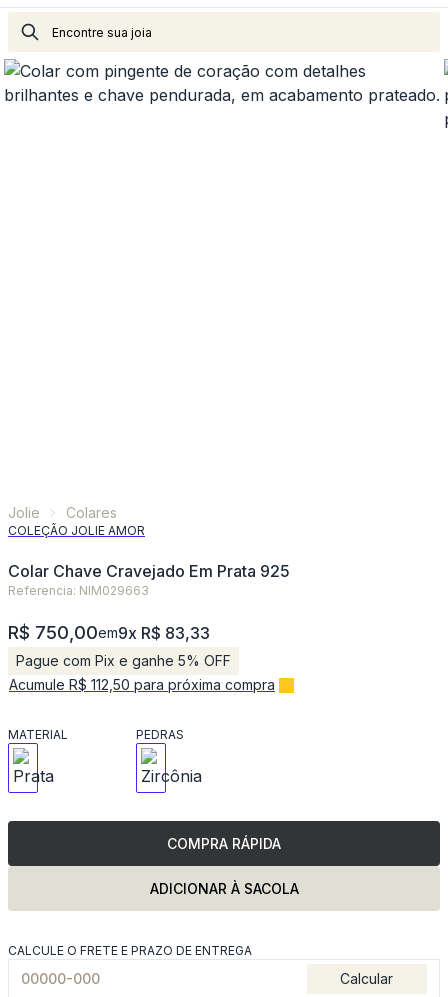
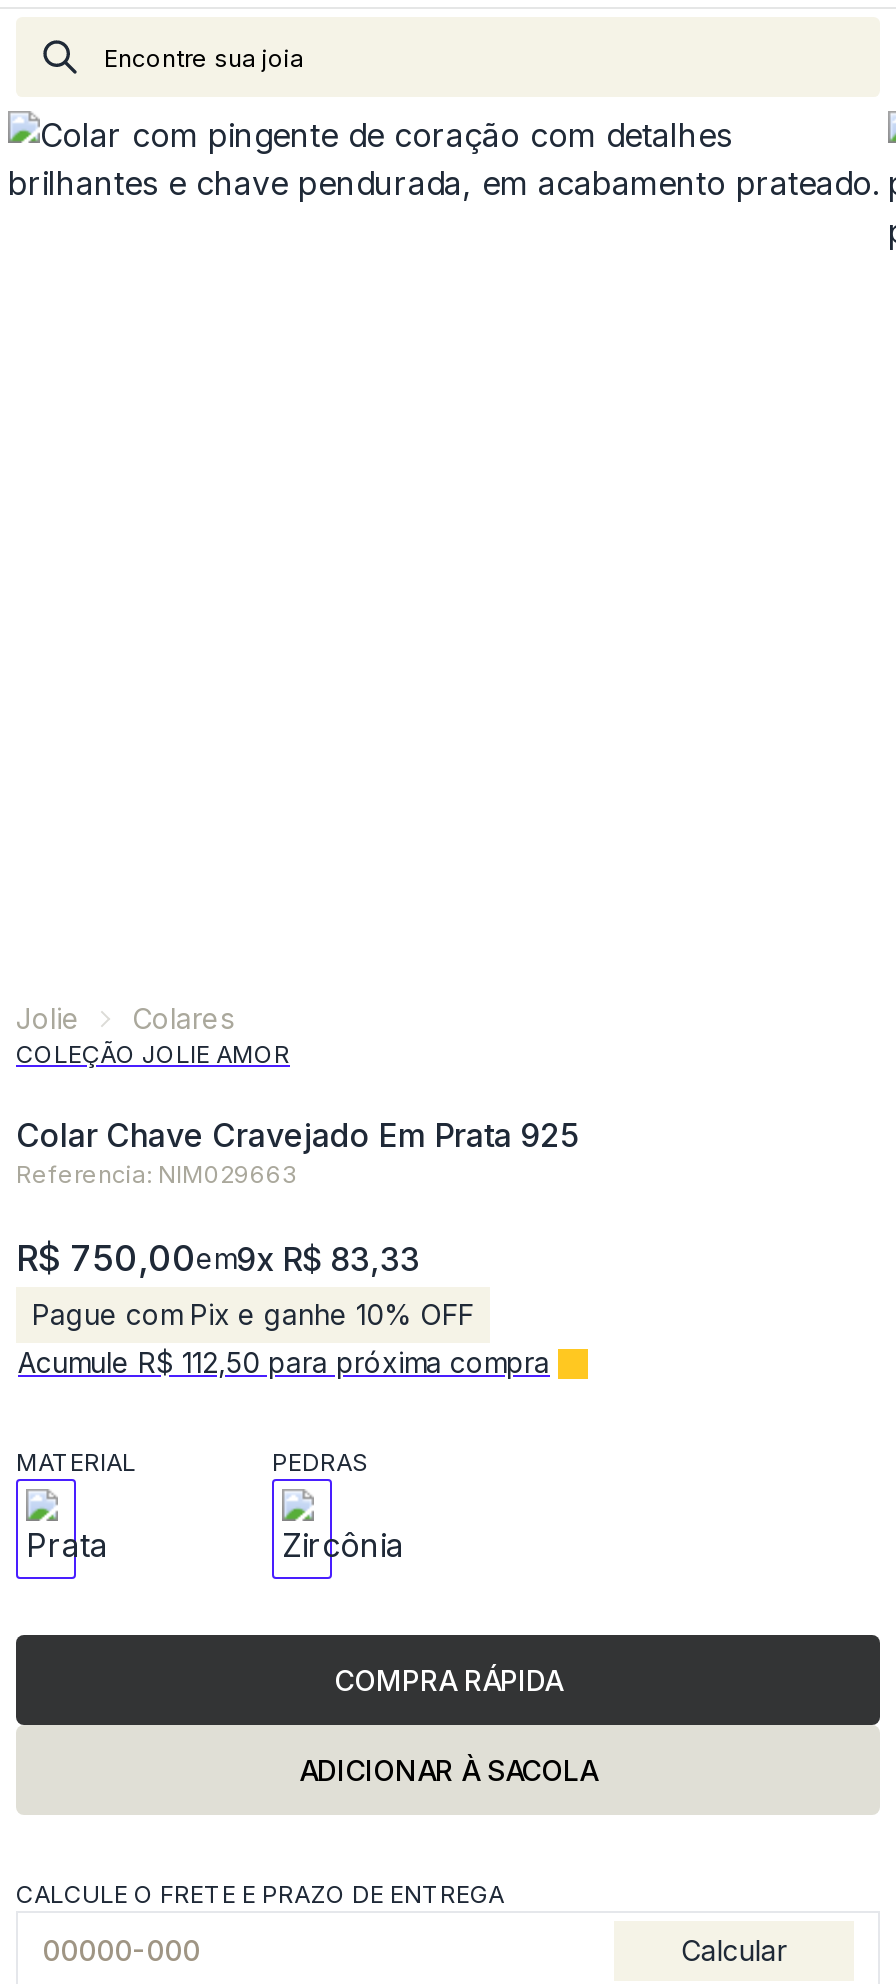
[16,652,231,669] Pague com Pix e ganhe 5% OFF -> [32,1297,474,1331] Pague com Pix e ganhe 10% OFF

